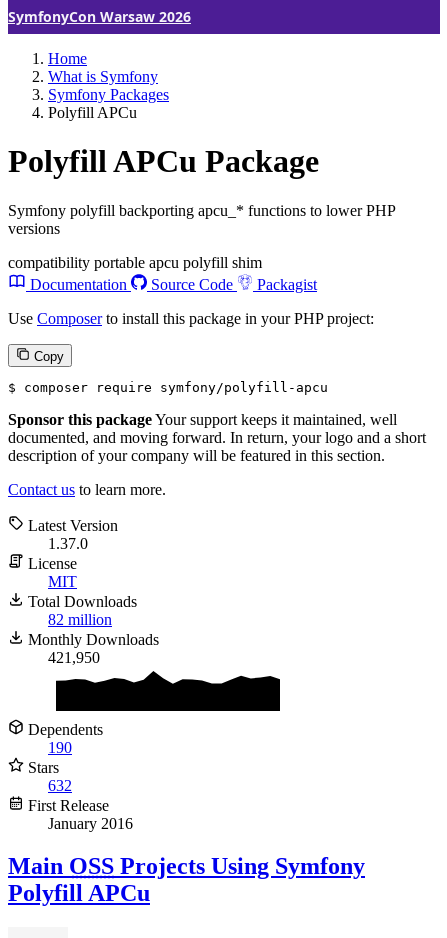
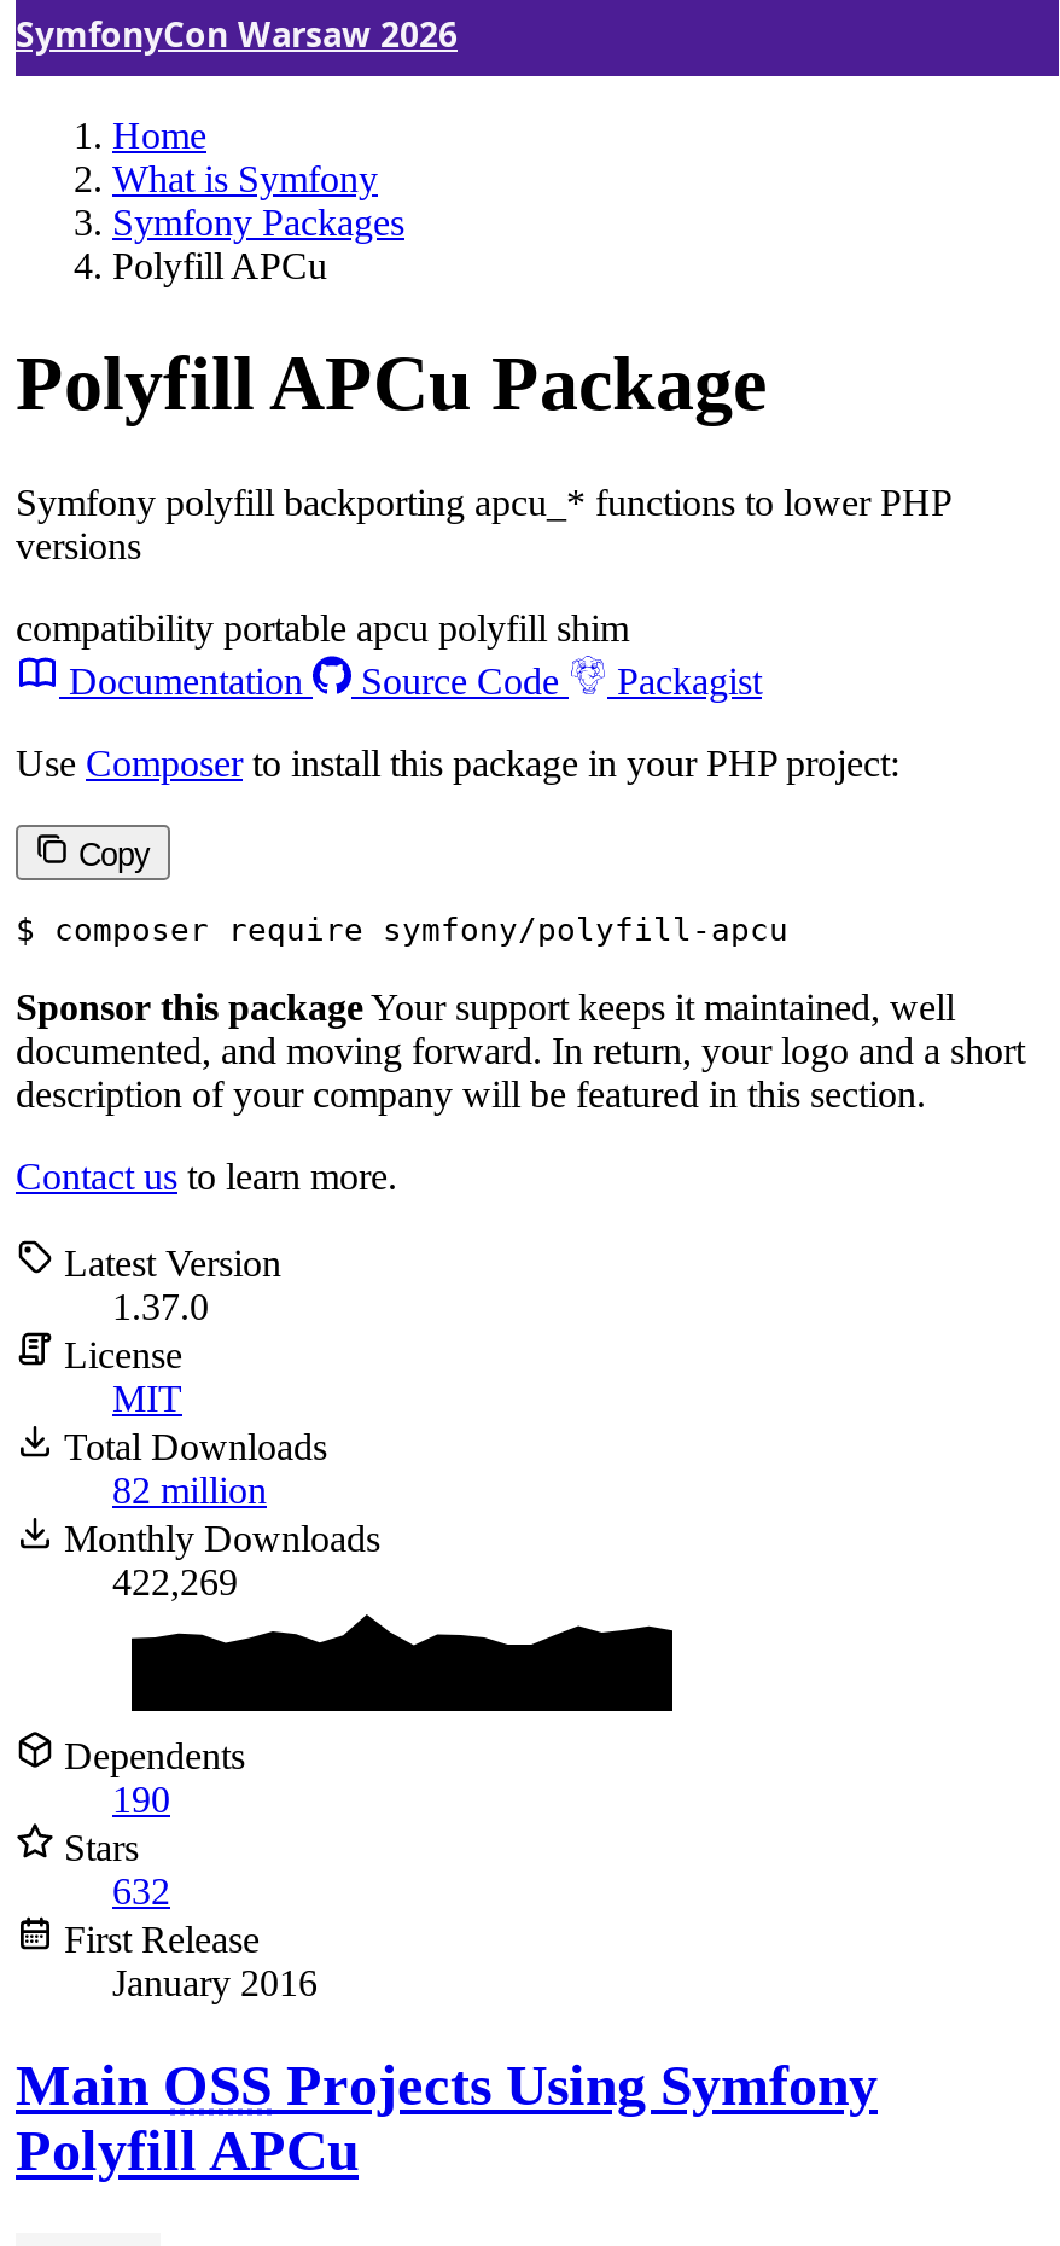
[48,649,100,666] 421,950 -> [112,1561,238,1602] 422,269

